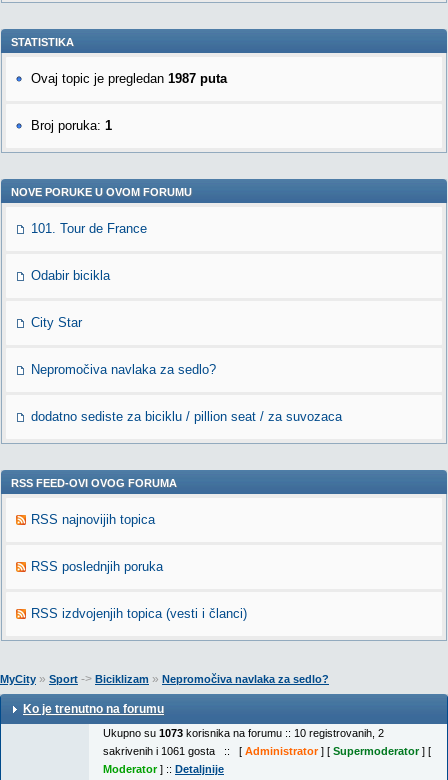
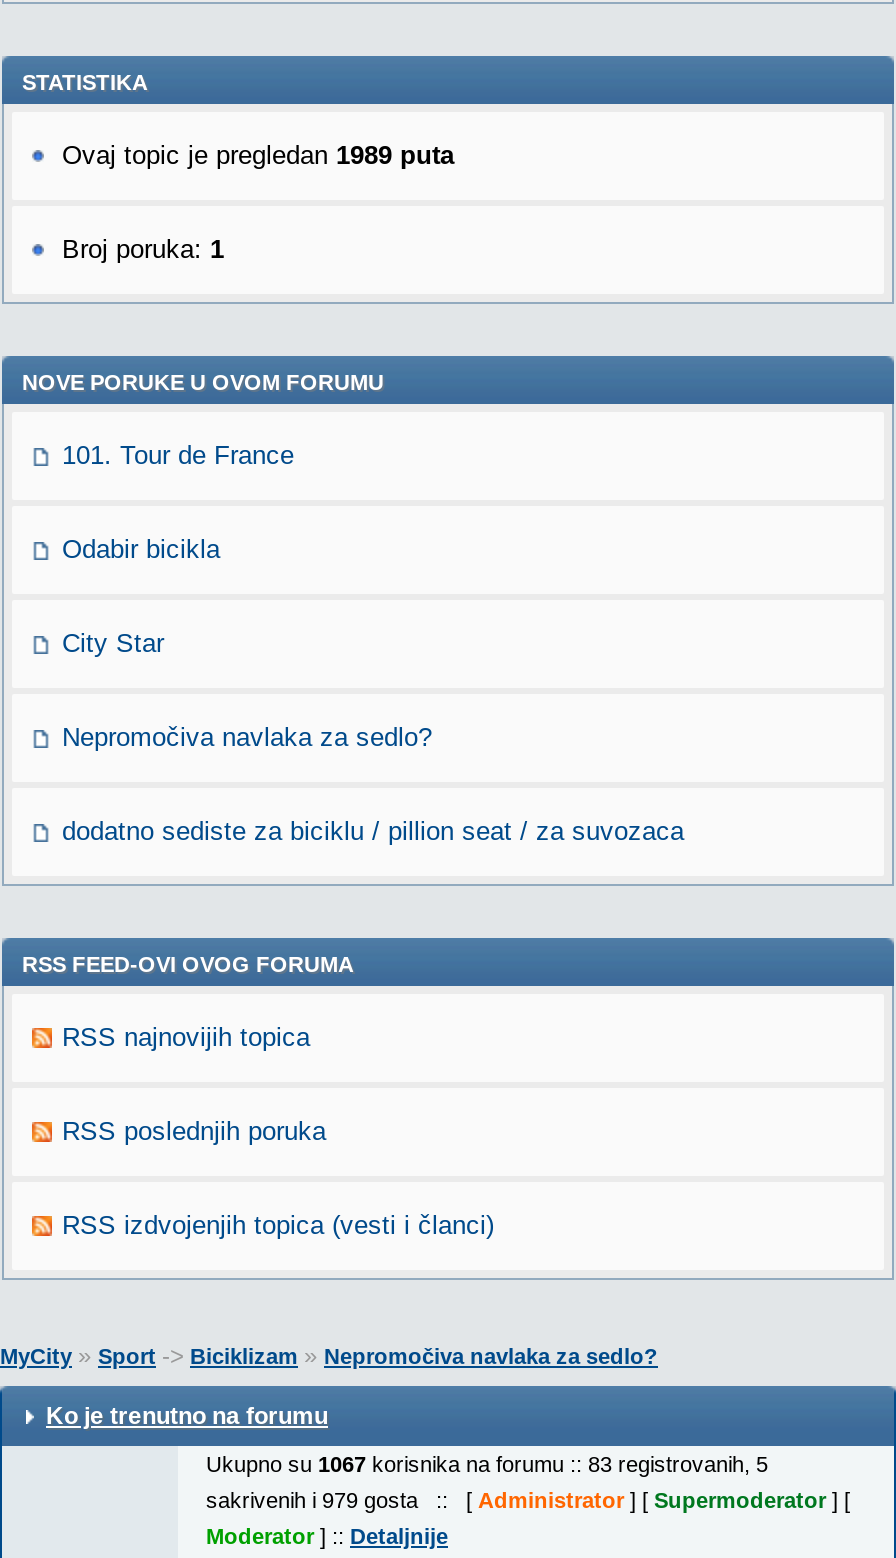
[31,71,227,86] Ovaj topic je pregledan 1987 puta -> [62,140,454,170] Ovaj topic je pregledan 1989 puta
[103,727,384,739] Ukupno su 1073 korisnika na forumu :: 10 registrovanih, 2 -> [206,1452,768,1476] Ukupno su 1067 korisnika na forumu :: 83 registrovanih, 5
[103,745,431,757] sakrivenih i 1061 gosta :: [Administrator] [Supermoderator] [ -> [206,1488,850,1512] sakrivenih i 979 gosta :: [Administrator] [Supermoderator] [

